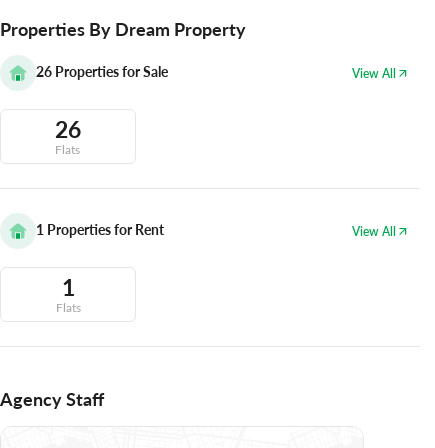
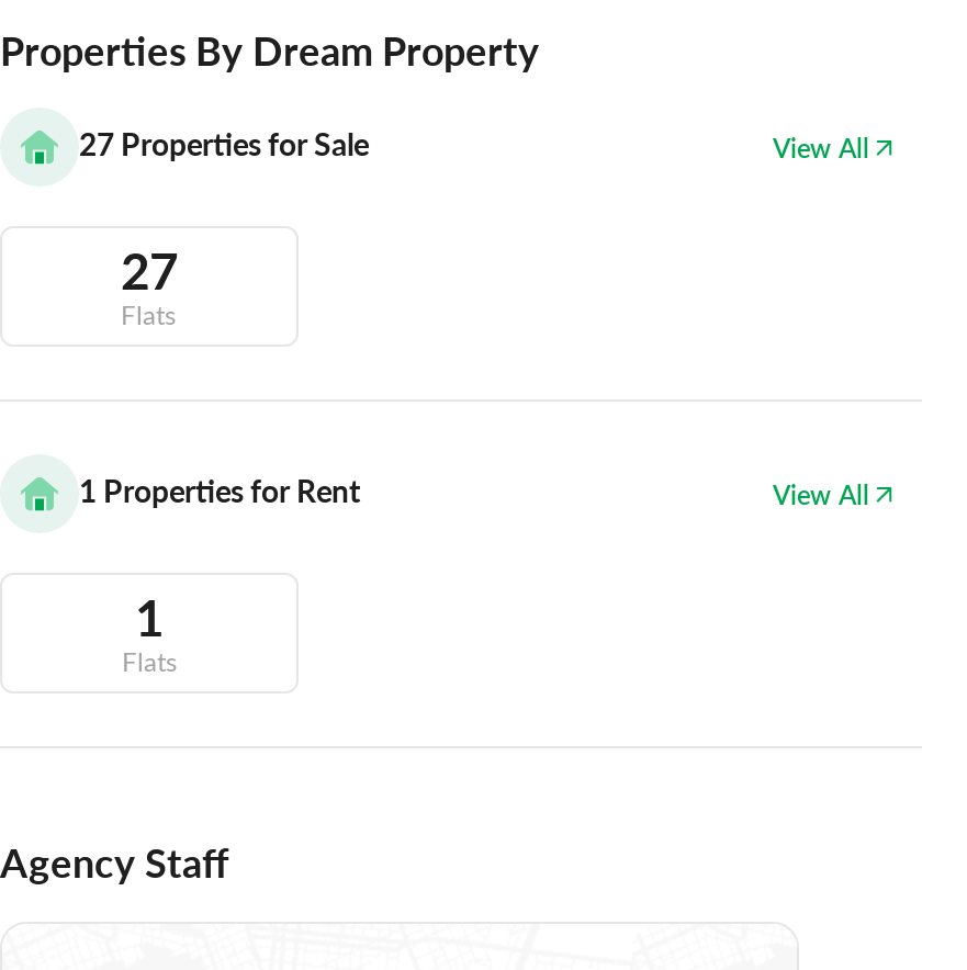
[36,62,168,81] 26 Properties for Sale -> [79,122,369,164] 27 Properties for Sale
[55,113,81,144] 26 -> [121,235,178,303] 27

